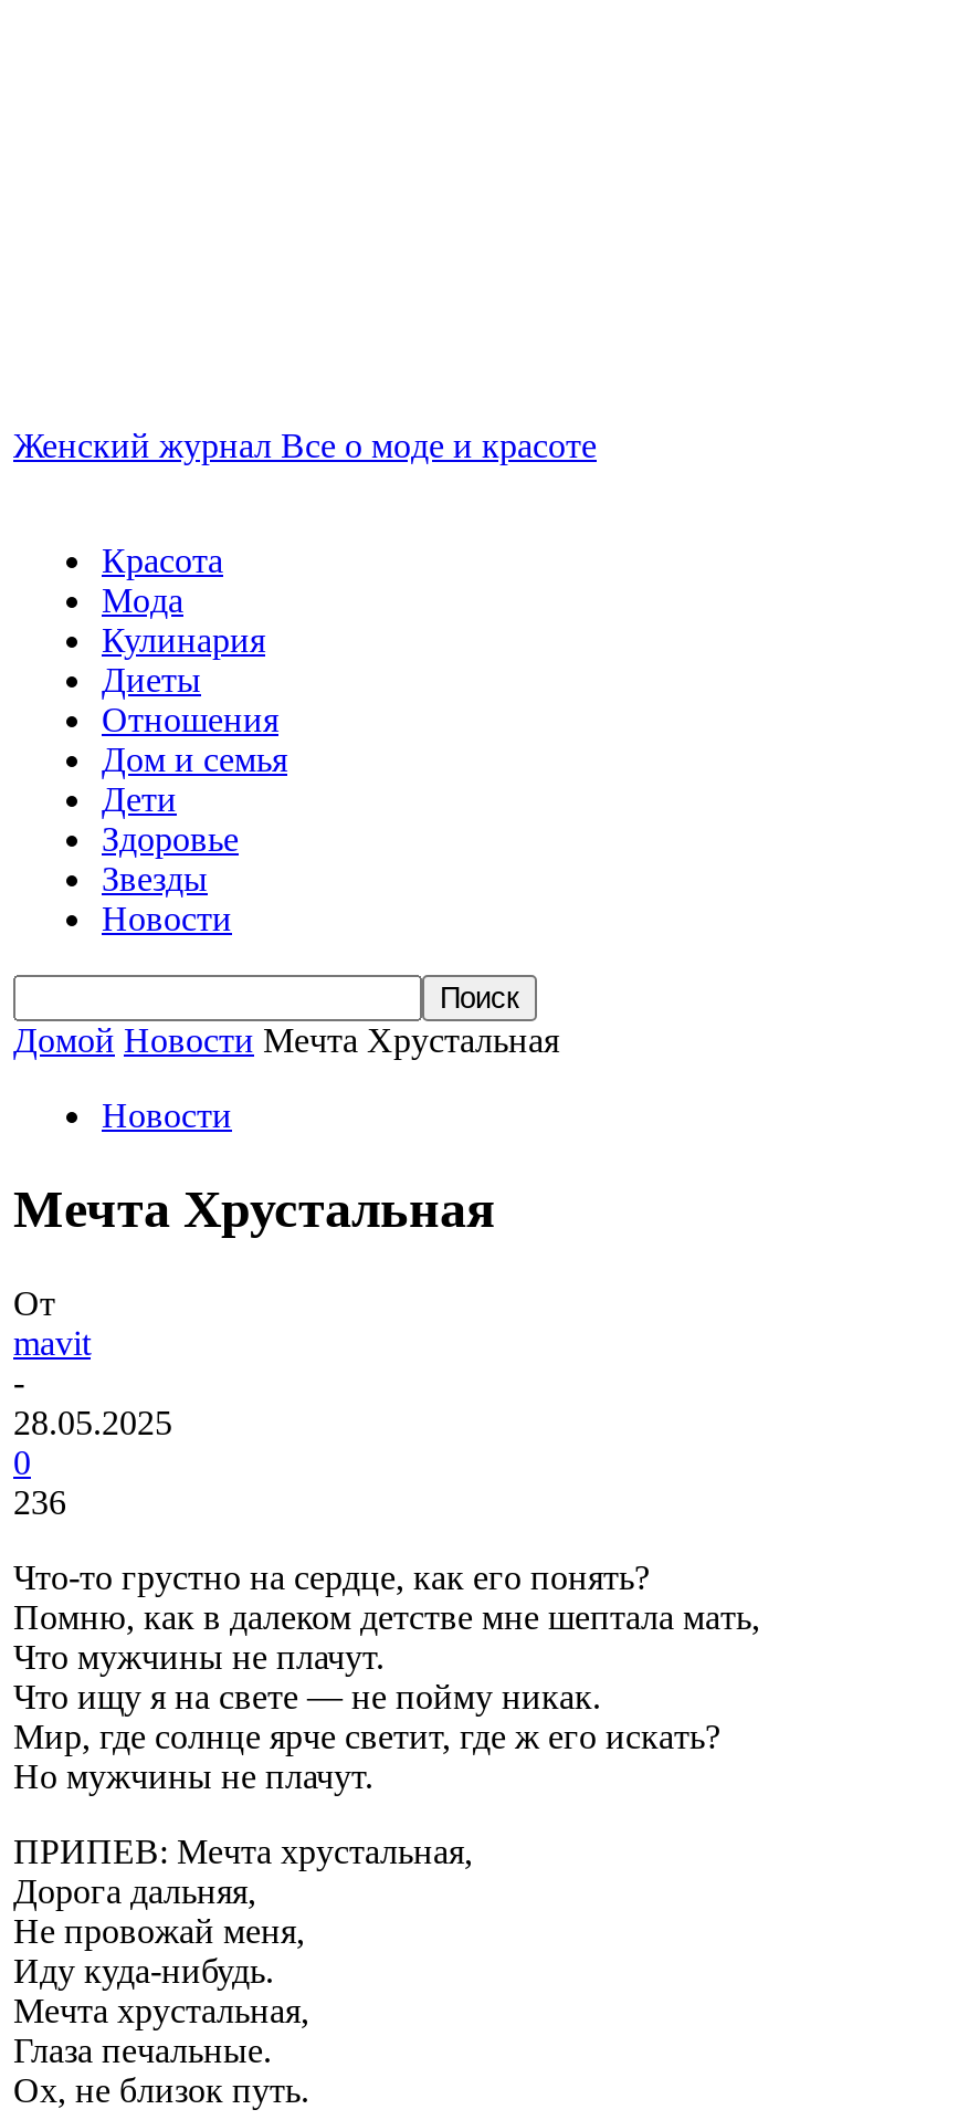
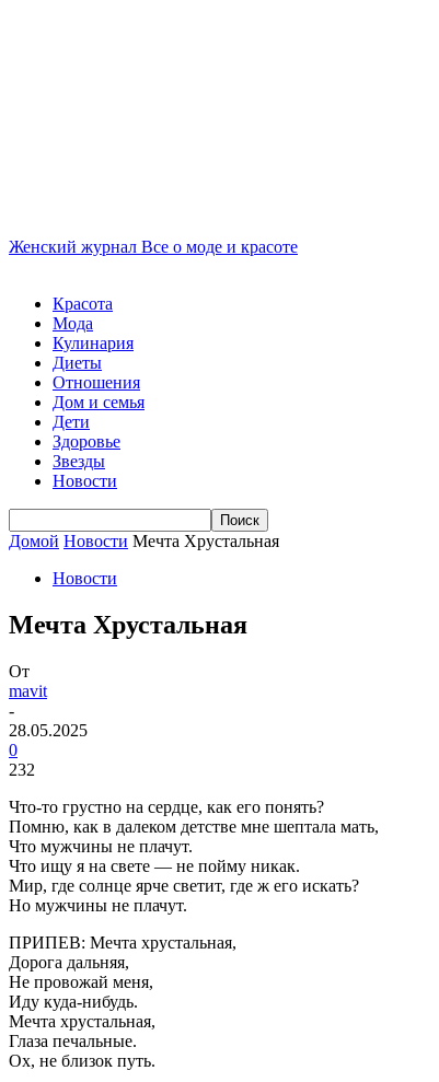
[13,1483,66,1520] 236 -> [9,760,35,779] 232

